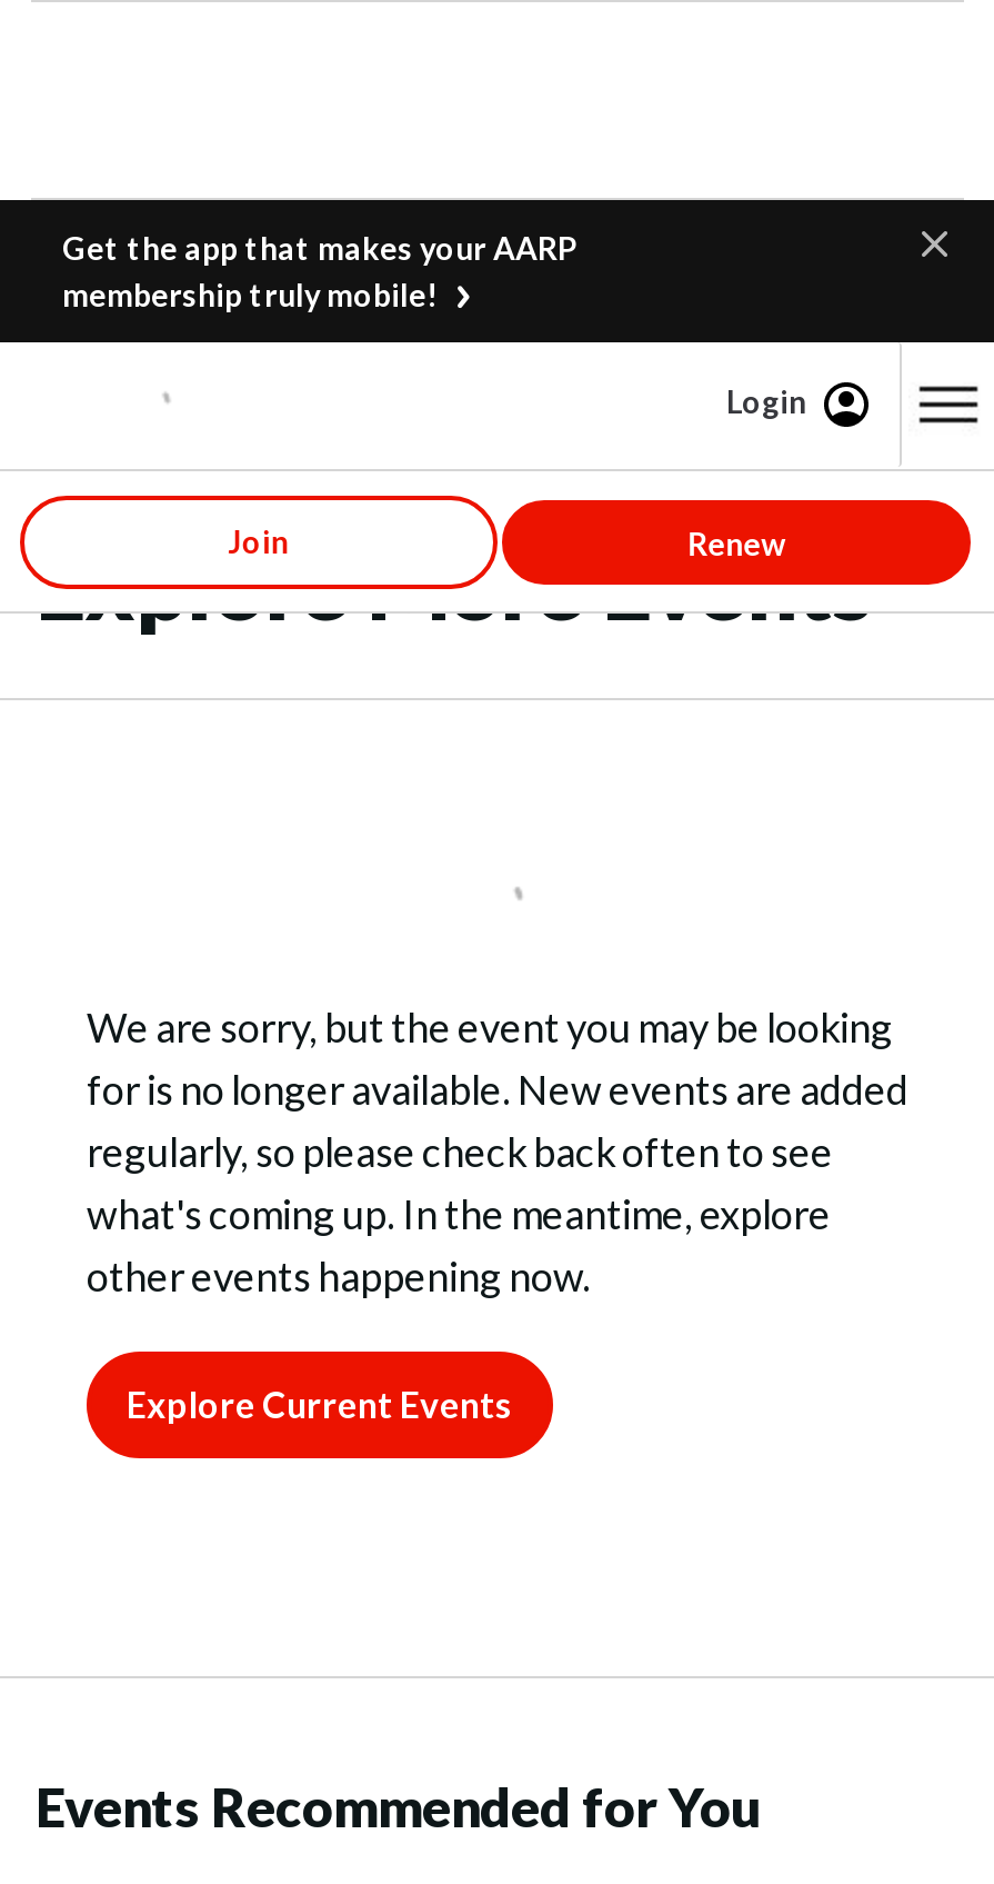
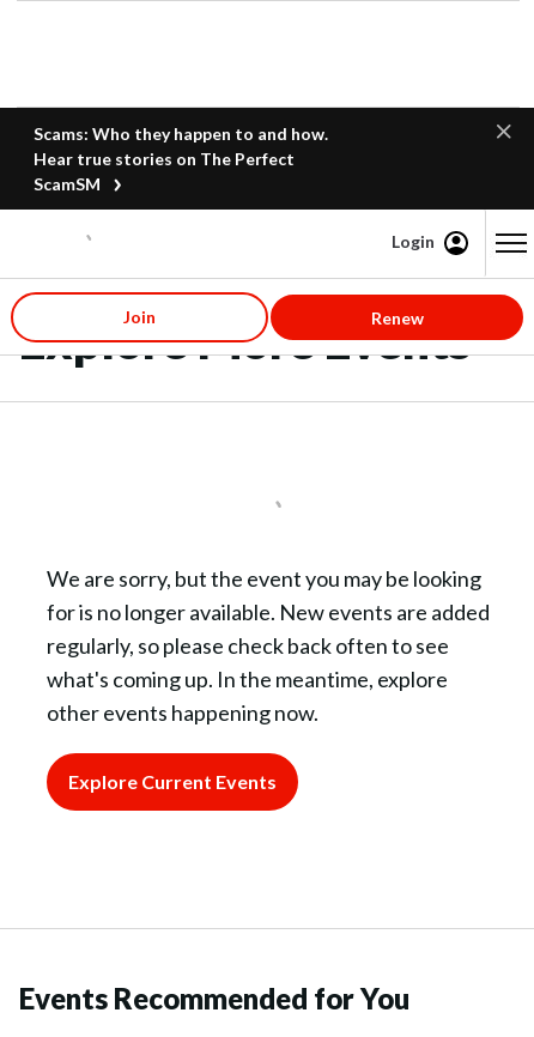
[62,229,578,313] Get the app that makes your AARP | membership truly mobile! -> [34,123,328,194] Scams: Who they happen to and how. | Hear true stories on The Perfect | ScamSM

